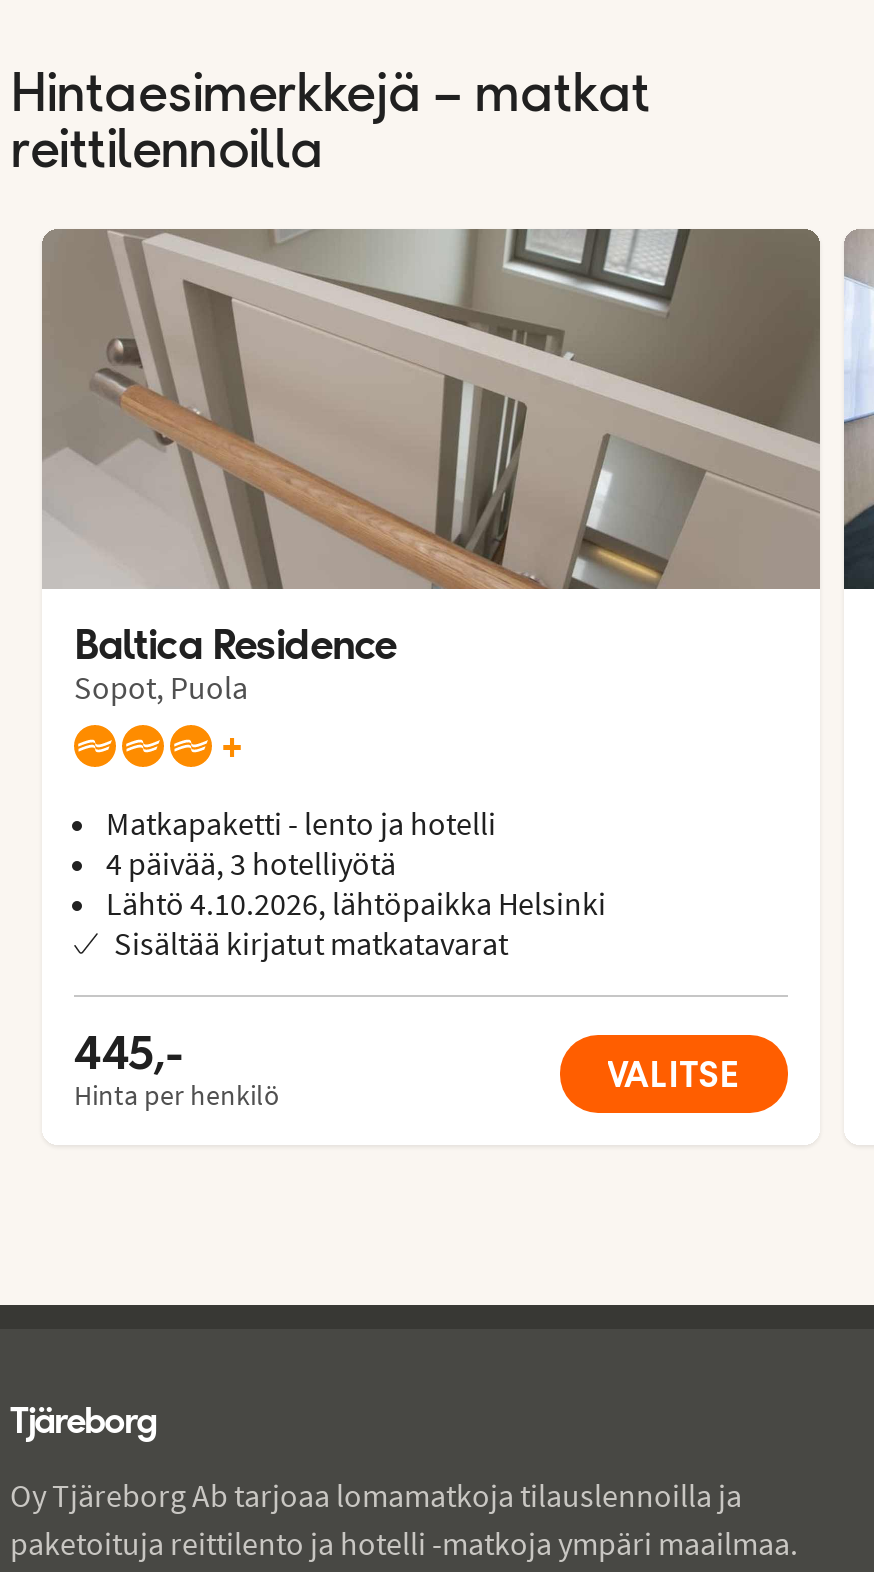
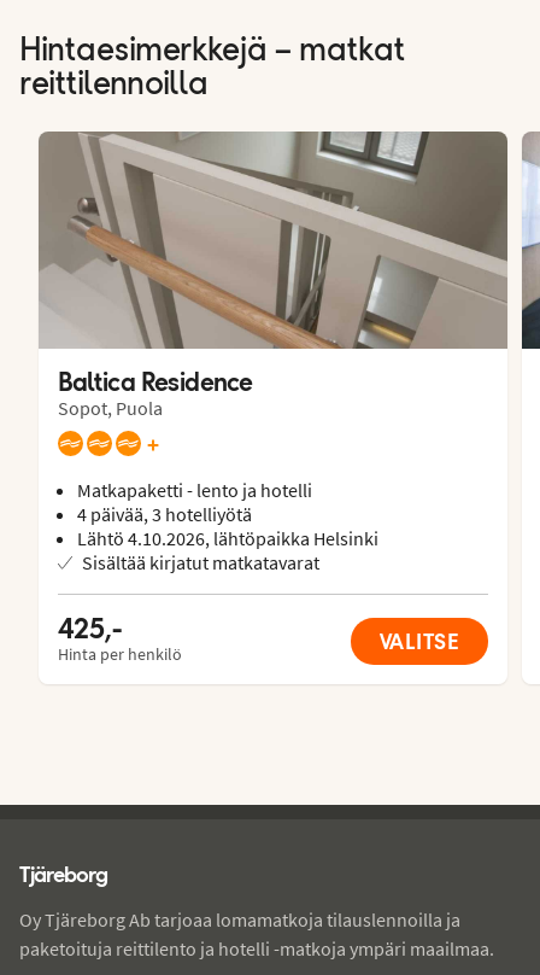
[74,1024,182,1080] 445,- -> [58,611,122,645] 425,-

